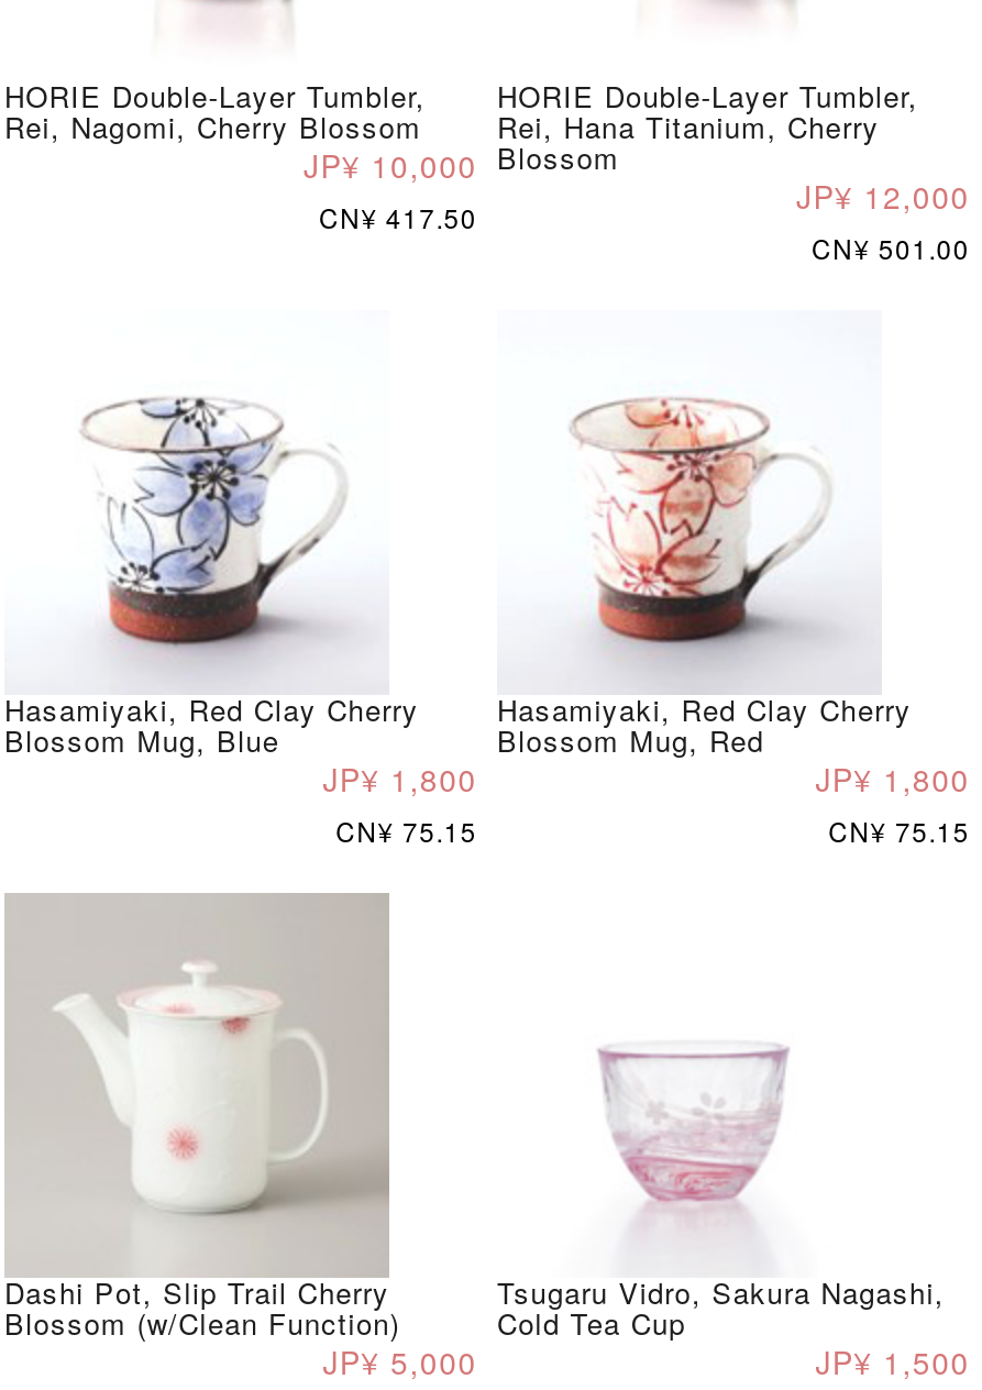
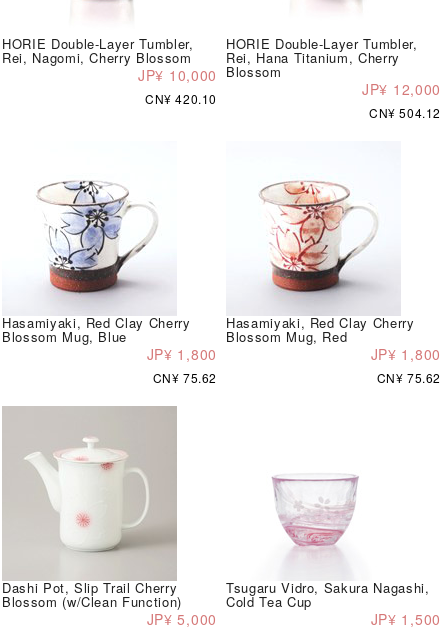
[319,197,477,234] CN¥ 417.50 -> [145,89,217,106] CN¥ 420.10
[812,228,970,265] CN¥ 501.00 -> [369,103,441,120] CN¥ 504.12
[336,810,477,848] CN¥ 75.15 -> [153,368,217,385] CN¥ 75.62
[828,810,970,848] CN¥ 75.15 -> [377,368,441,385] CN¥ 75.62

